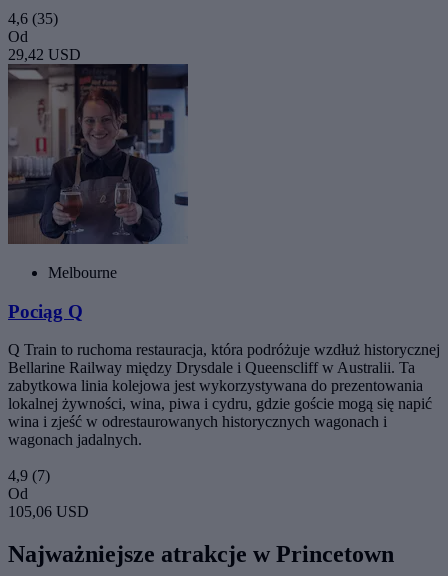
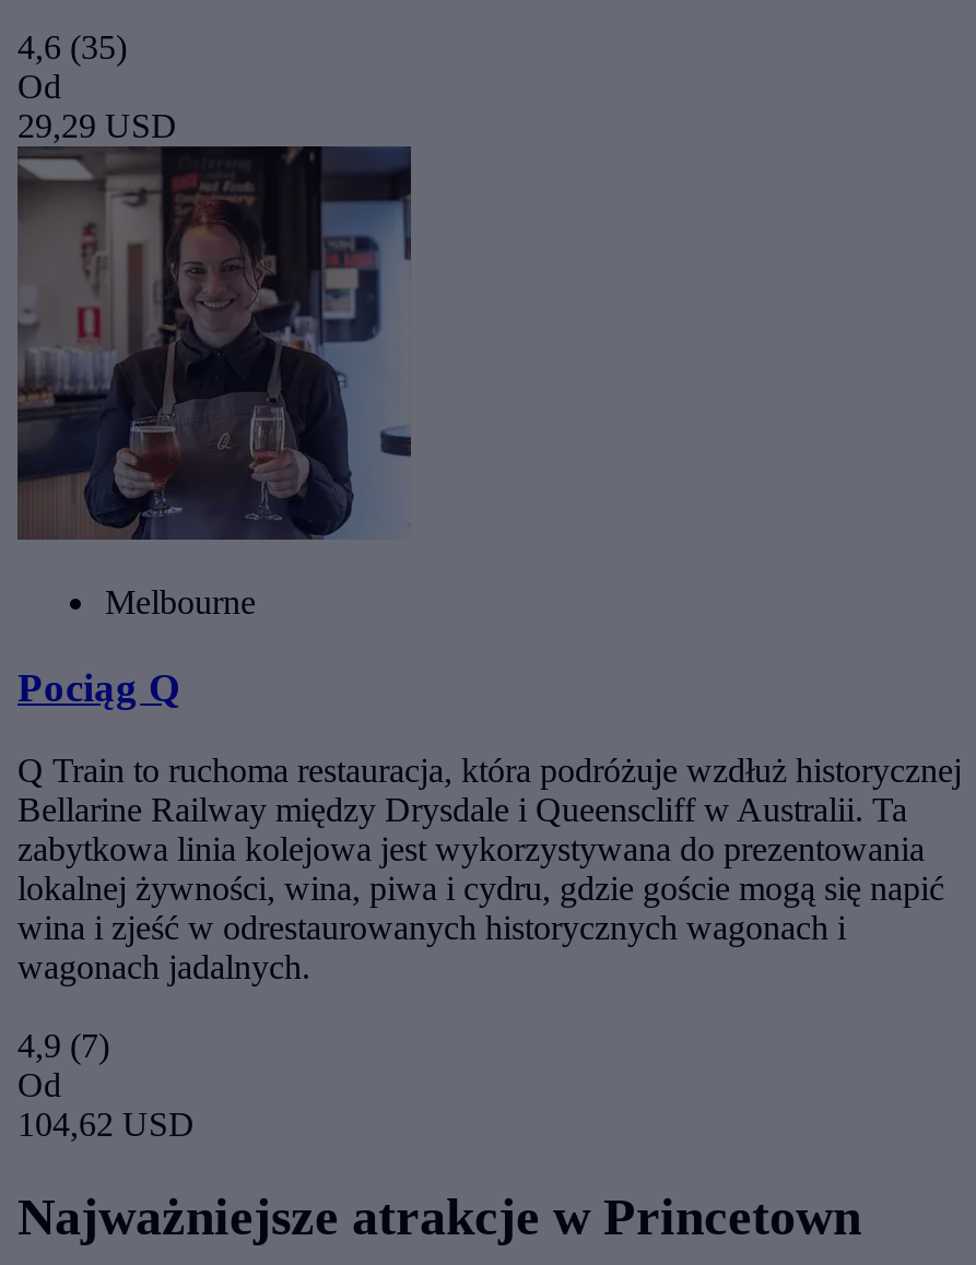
[8,46,81,63] 29,42 USD -> [17,107,177,144] 29,29 USD
[8,503,89,520] 105,06 USD -> [17,1106,195,1144] 104,62 USD

